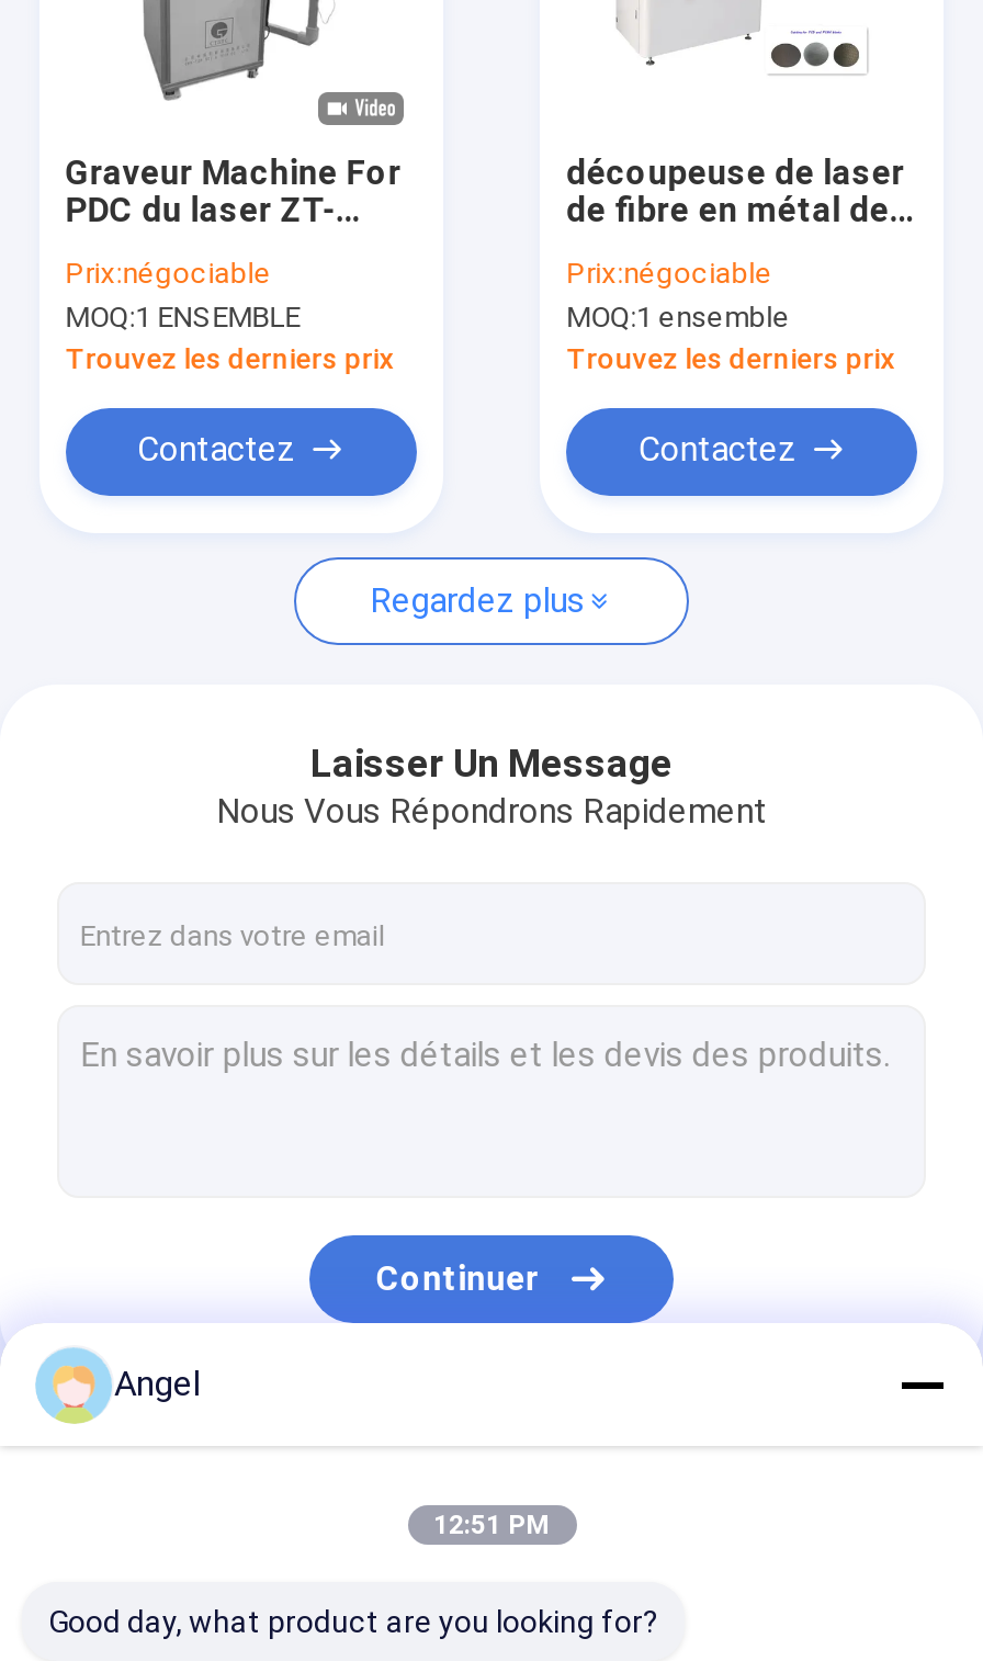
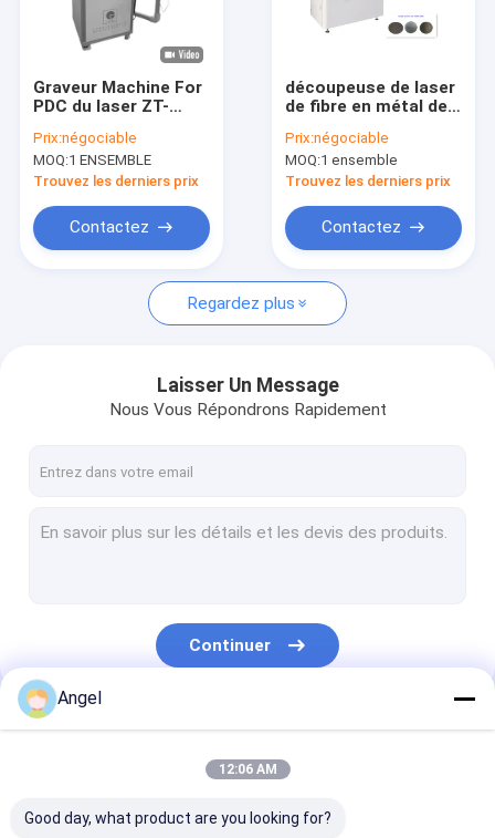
[433,1510,550,1540] 12:51 PM -> [218,762,277,777] 12:06 AM

